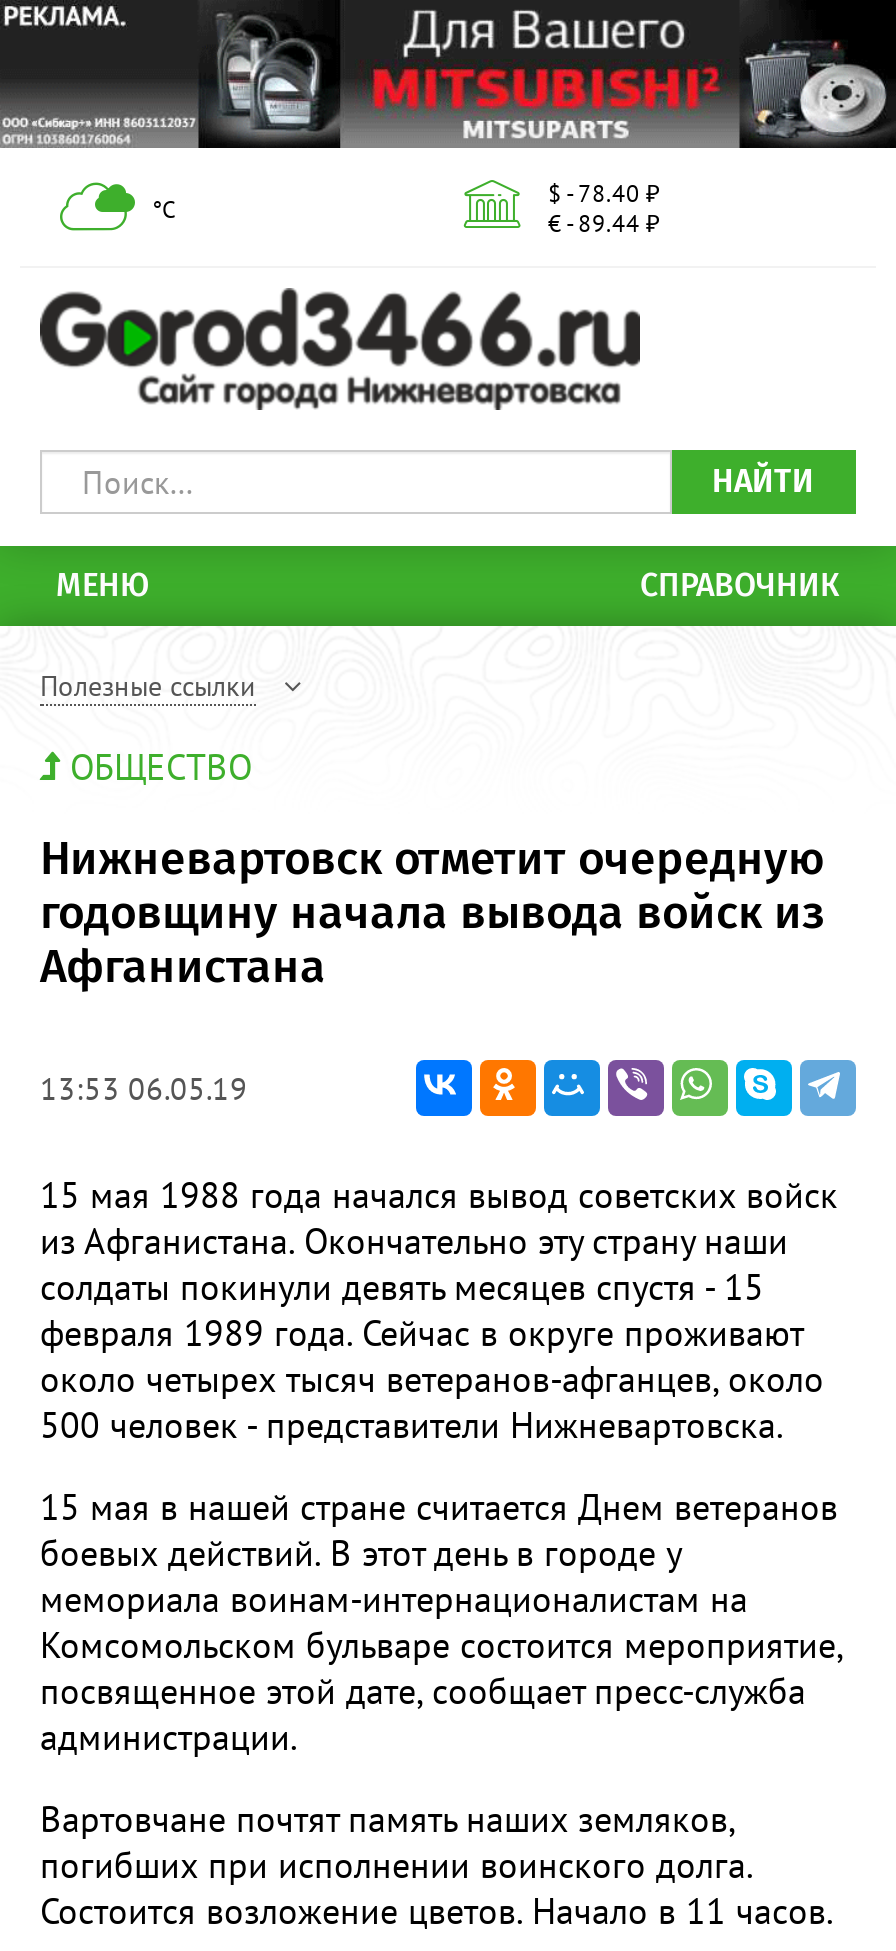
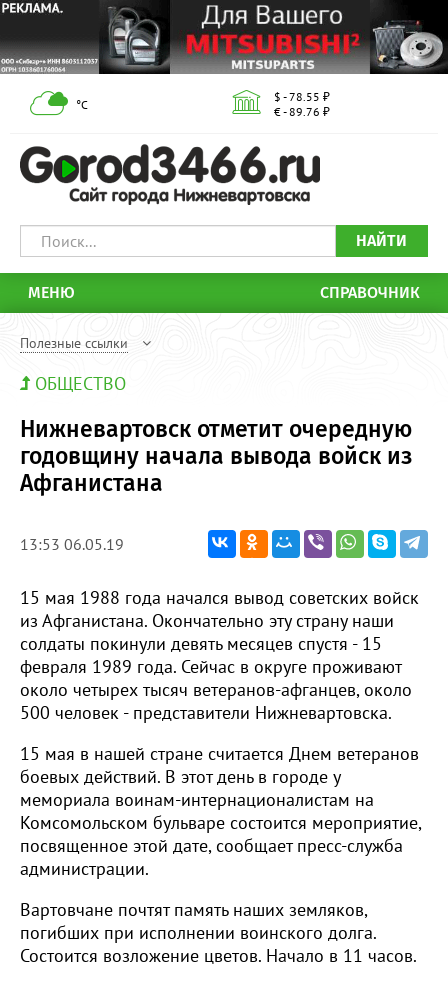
[548,178,660,208] $ - 78.40 ₽ -> [274,89,330,104] $ - 78.55 ₽
[548,208,660,238] € - 89.44 ₽ -> [274,104,330,119] € - 89.76 ₽

